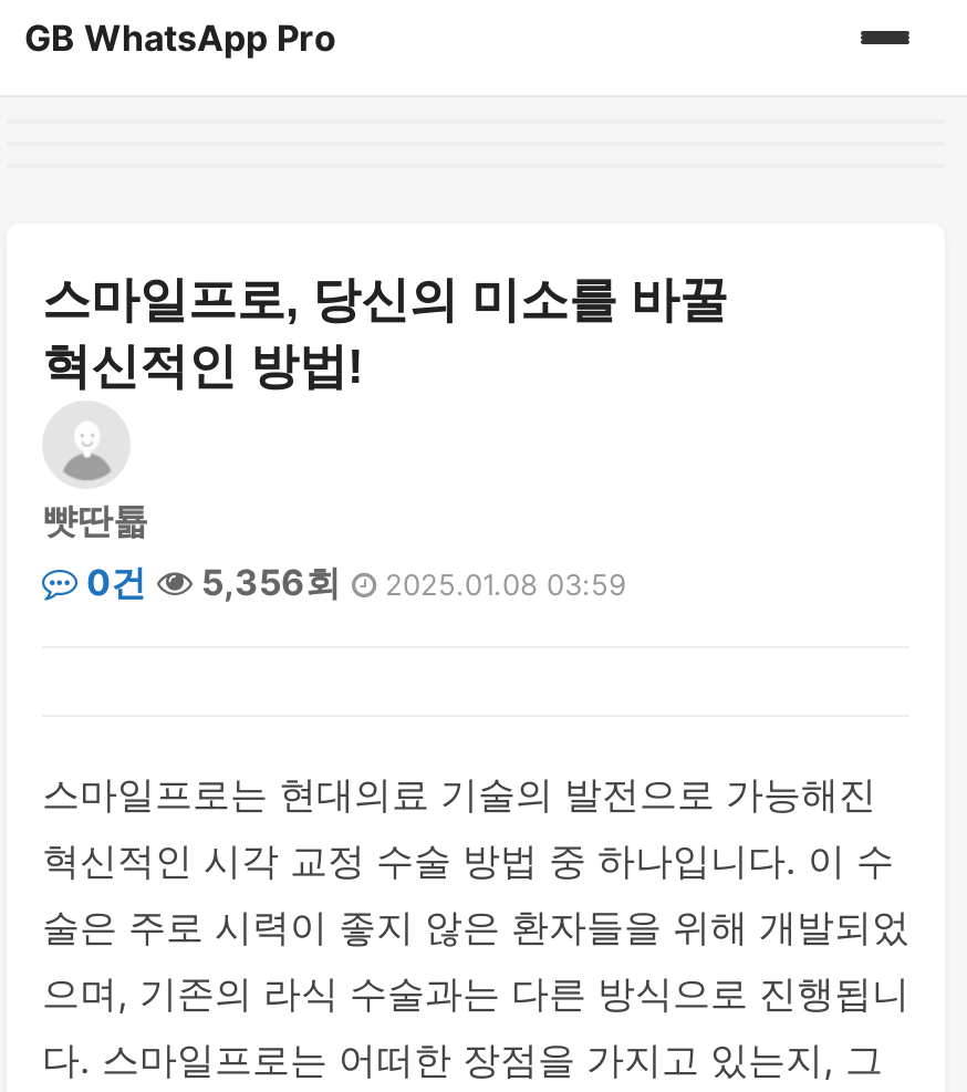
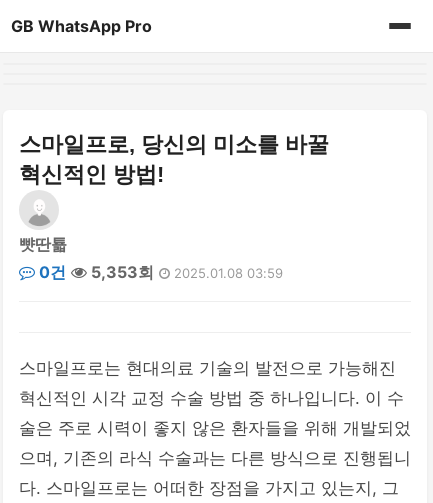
[77,560,626,604] 0건 5,356회 2025.01.08 03:59 -> [35,262,283,282] 0건 5,353회 2025.01.08 03:59

